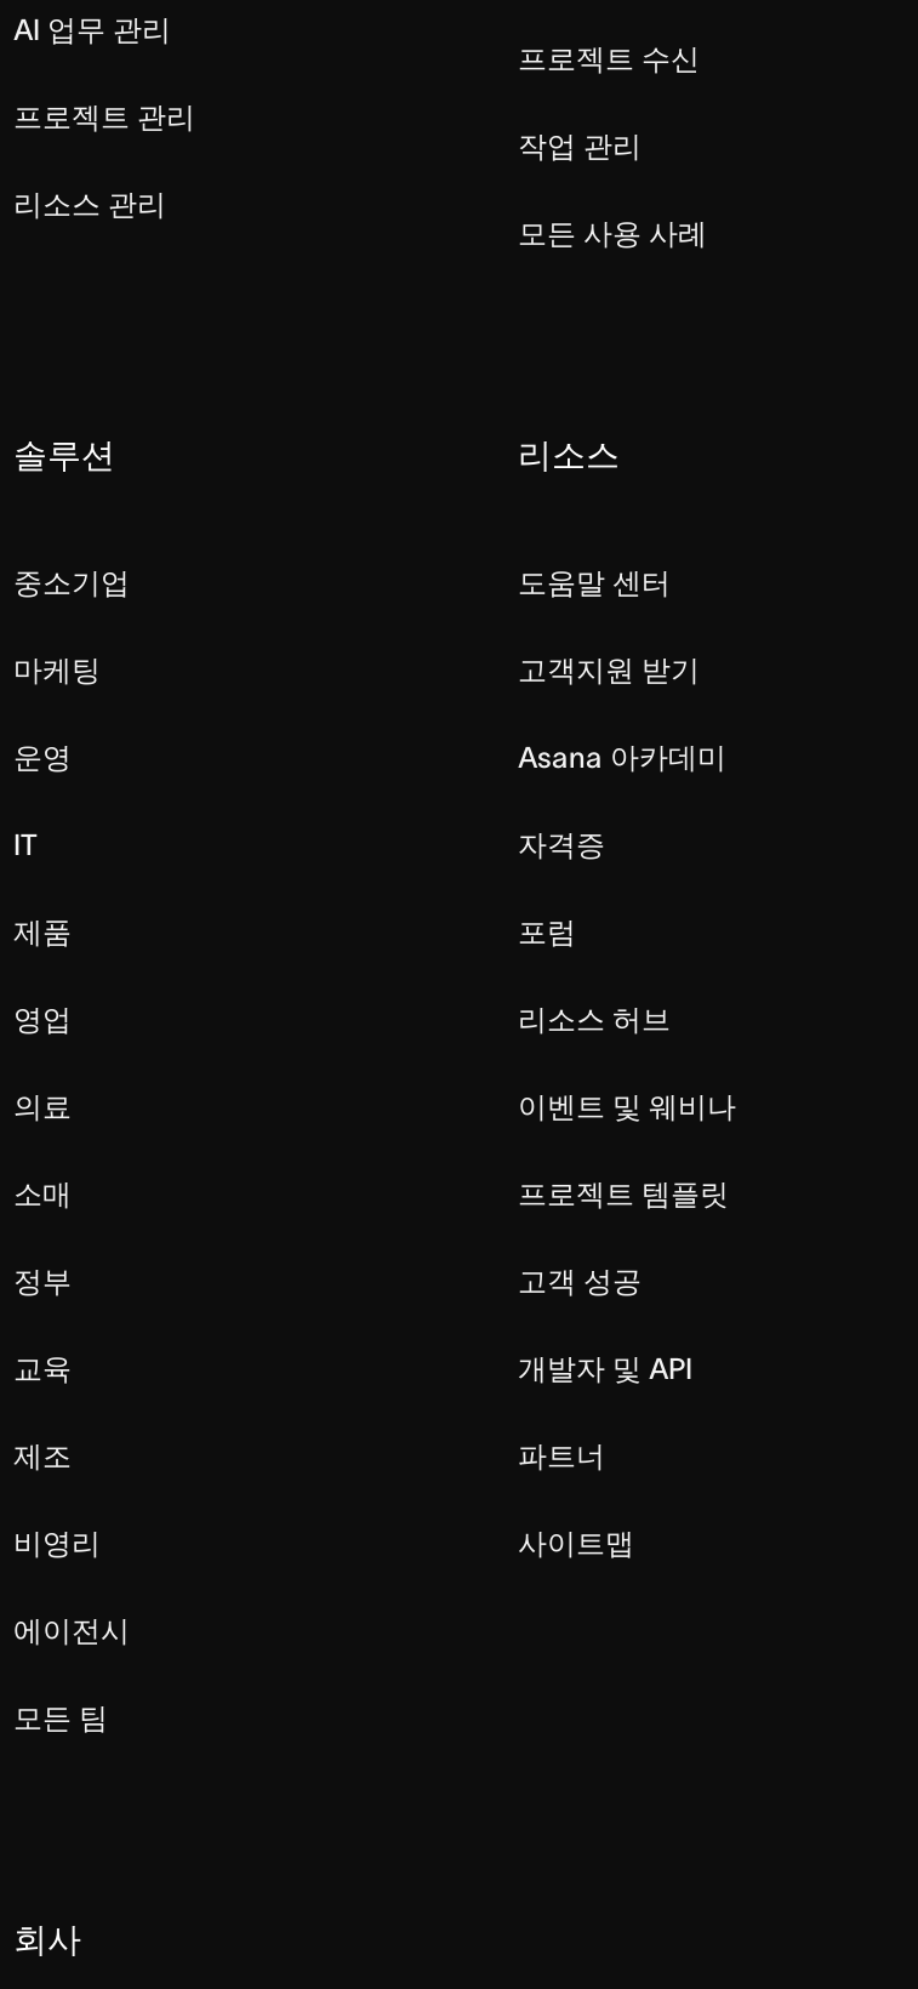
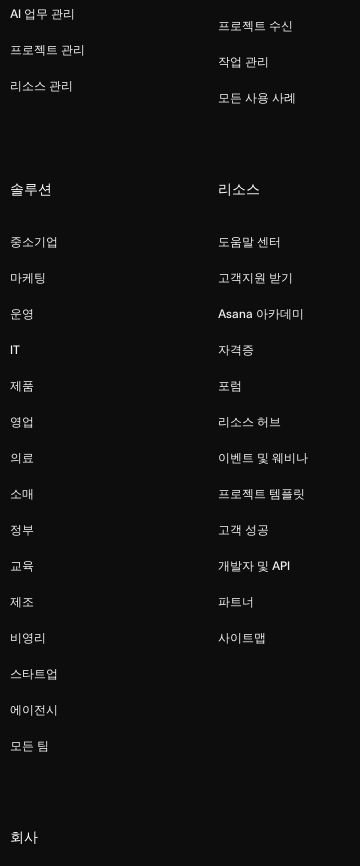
none -> [10,667,58,680] 스타트업

